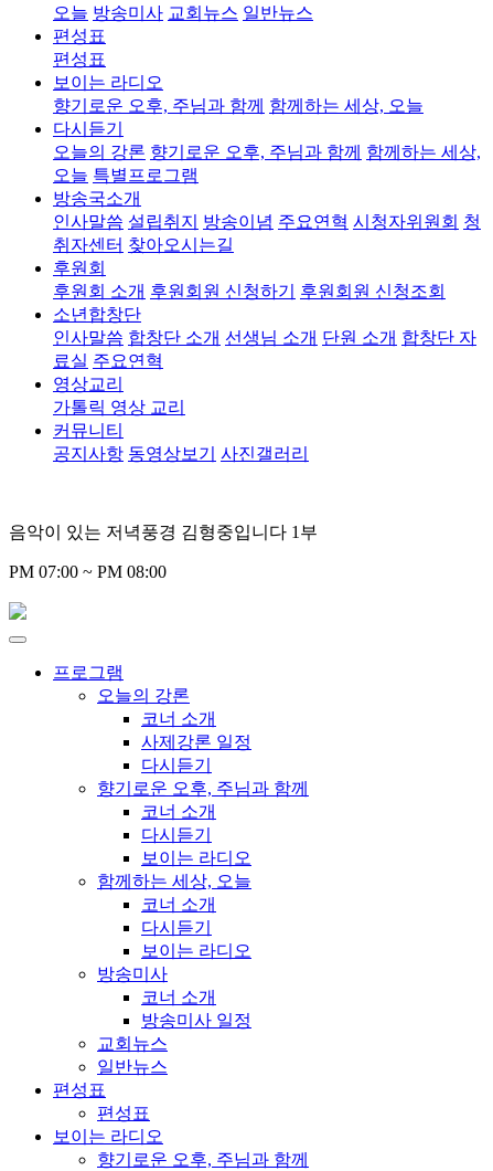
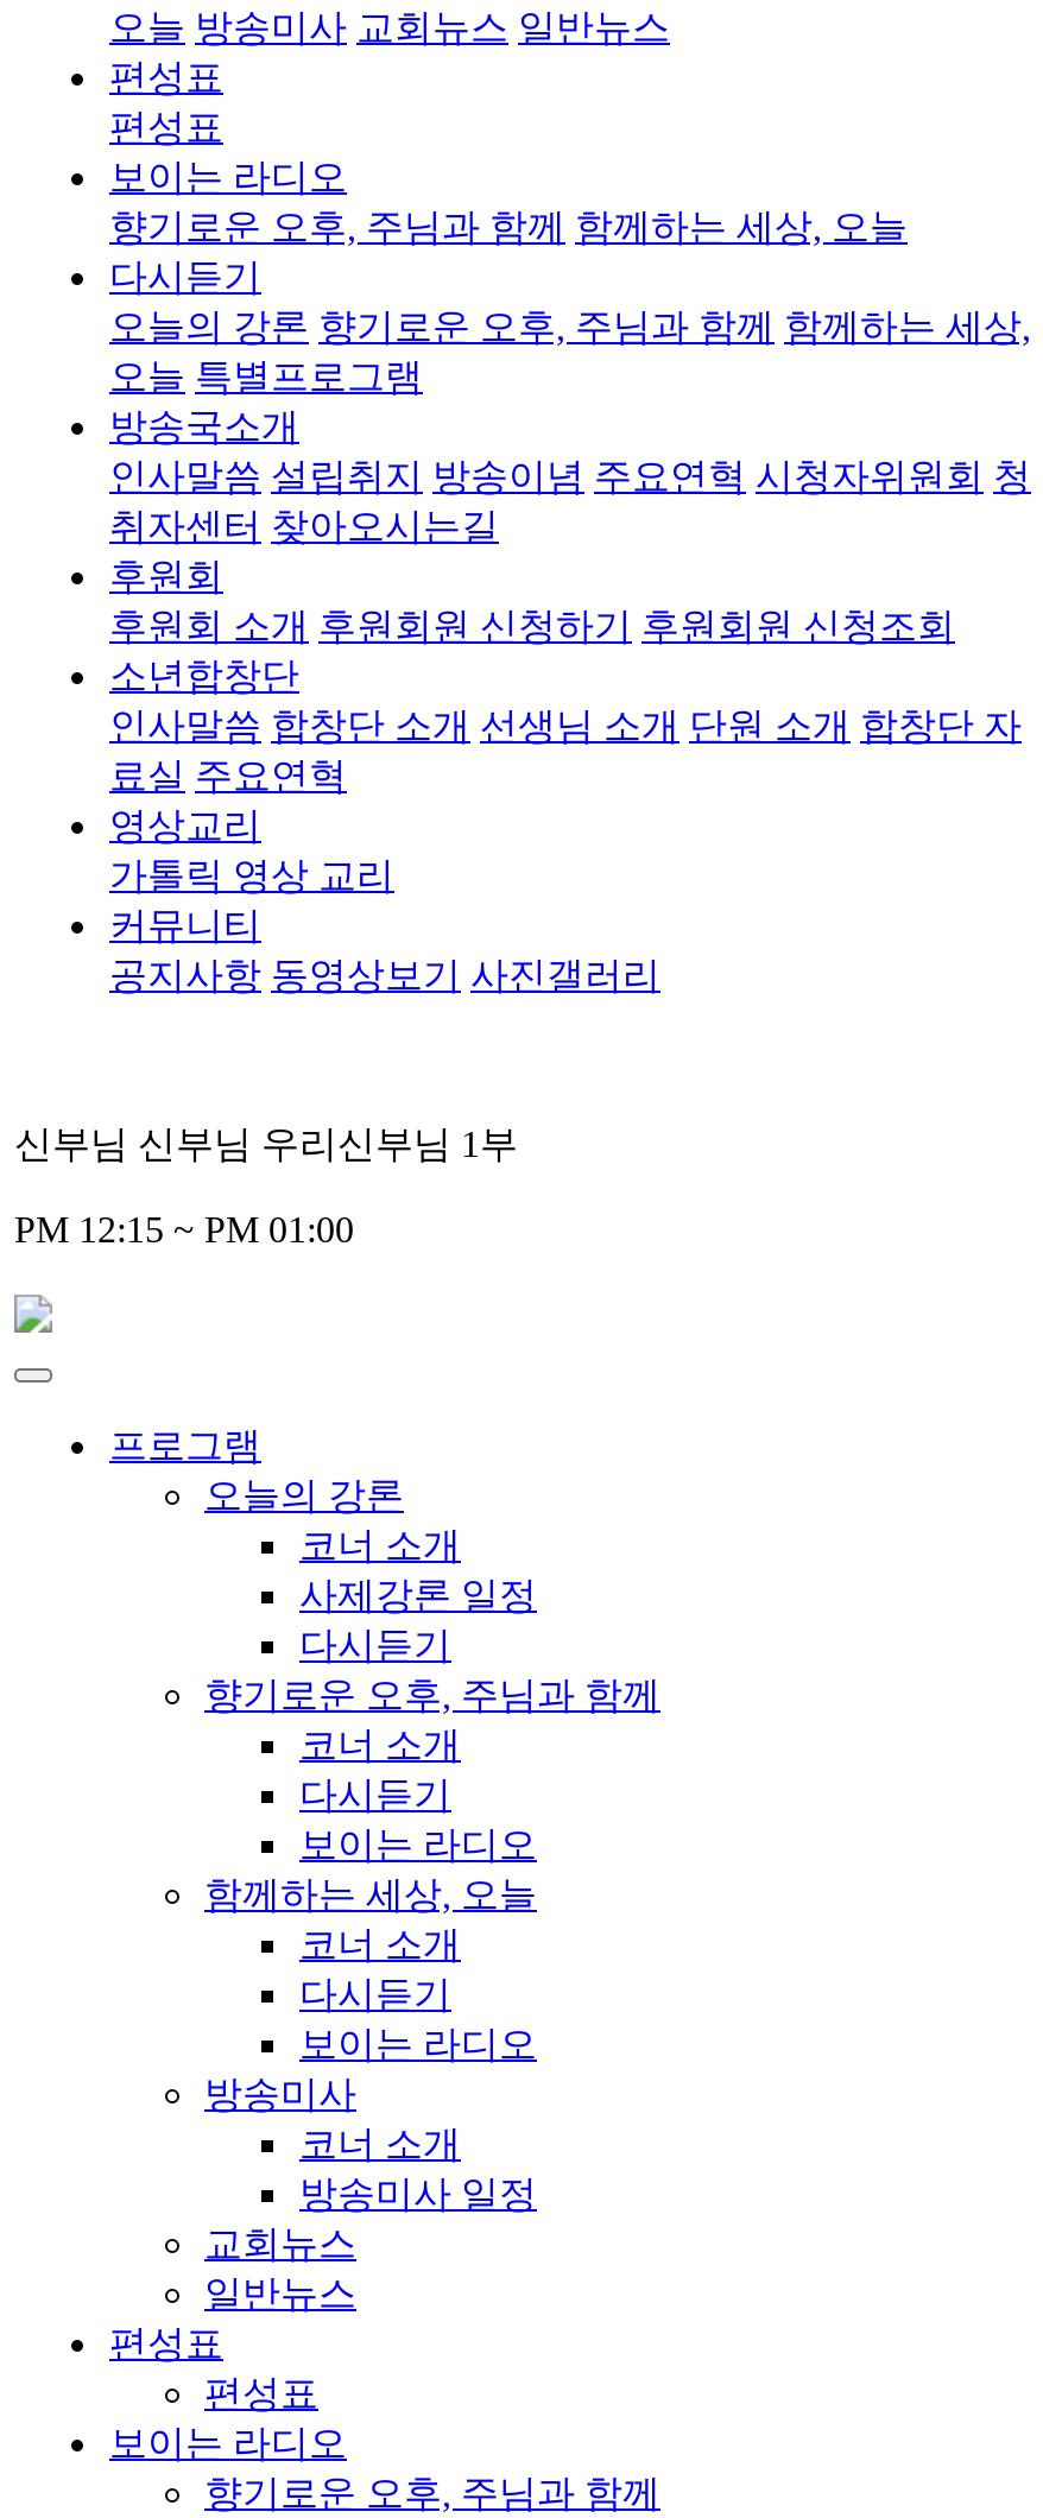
[9,522,318,541] 음악이 있는 저녁풍경 김형중입니다 1부 -> [14,1123,518,1164] 신부님 신부님 우리신부님 1부
[9,562,167,581] PM 07:00 ~ PM 08:00 -> [14,1209,354,1249] PM 12:15 ~ PM 01:00

